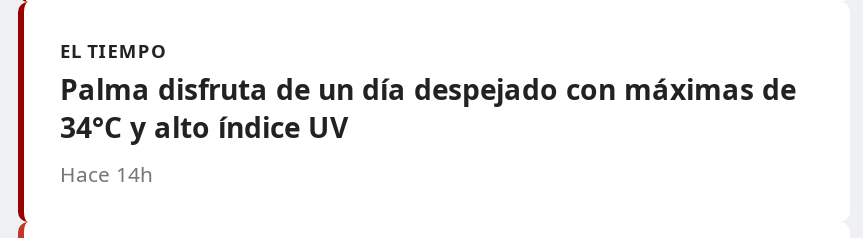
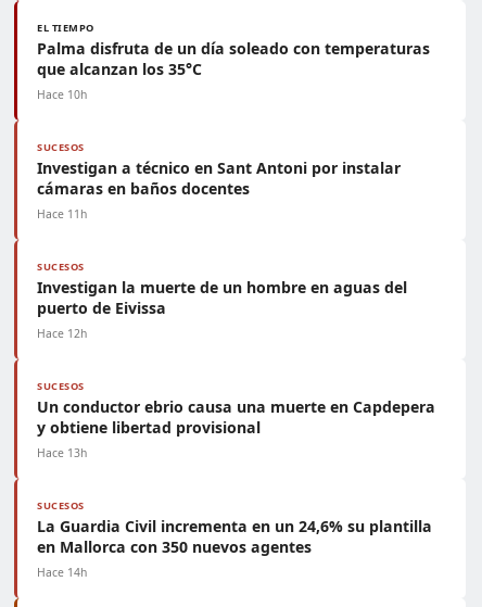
[60,70,796,146] Palma disfruta de un día despejado con máximas de | 34°C y alto índice UV -> [37,38,435,557] Palma disfruta de un día soleado con temperaturas | que alcanzan los 35°C | Hace 10h | SUCESOS | Investigan a técnico en Sant Antoni por instalar | cámaras en baños docentes | Hace 11h | SUCESOS | Investigan la muerte de un hombre en aguas del | puerto de Eivissa | Hace 12h | SUCESOS | Un conductor ebrio causa una muerte en Capdepera | y obtiene libertad provisional | Hace 13h | SUCESOS | La Guardia Civil incrementa en un 24,6% su plantilla | en Mallorca con 350 nuevos agentes

